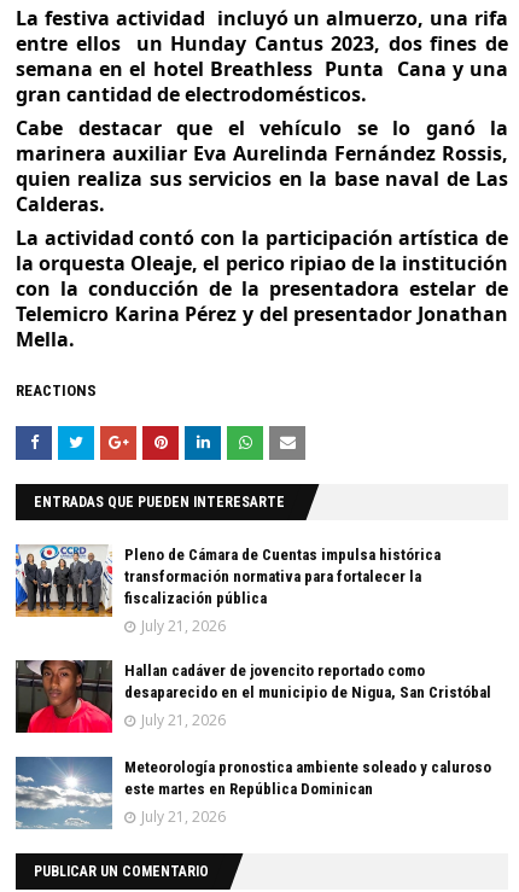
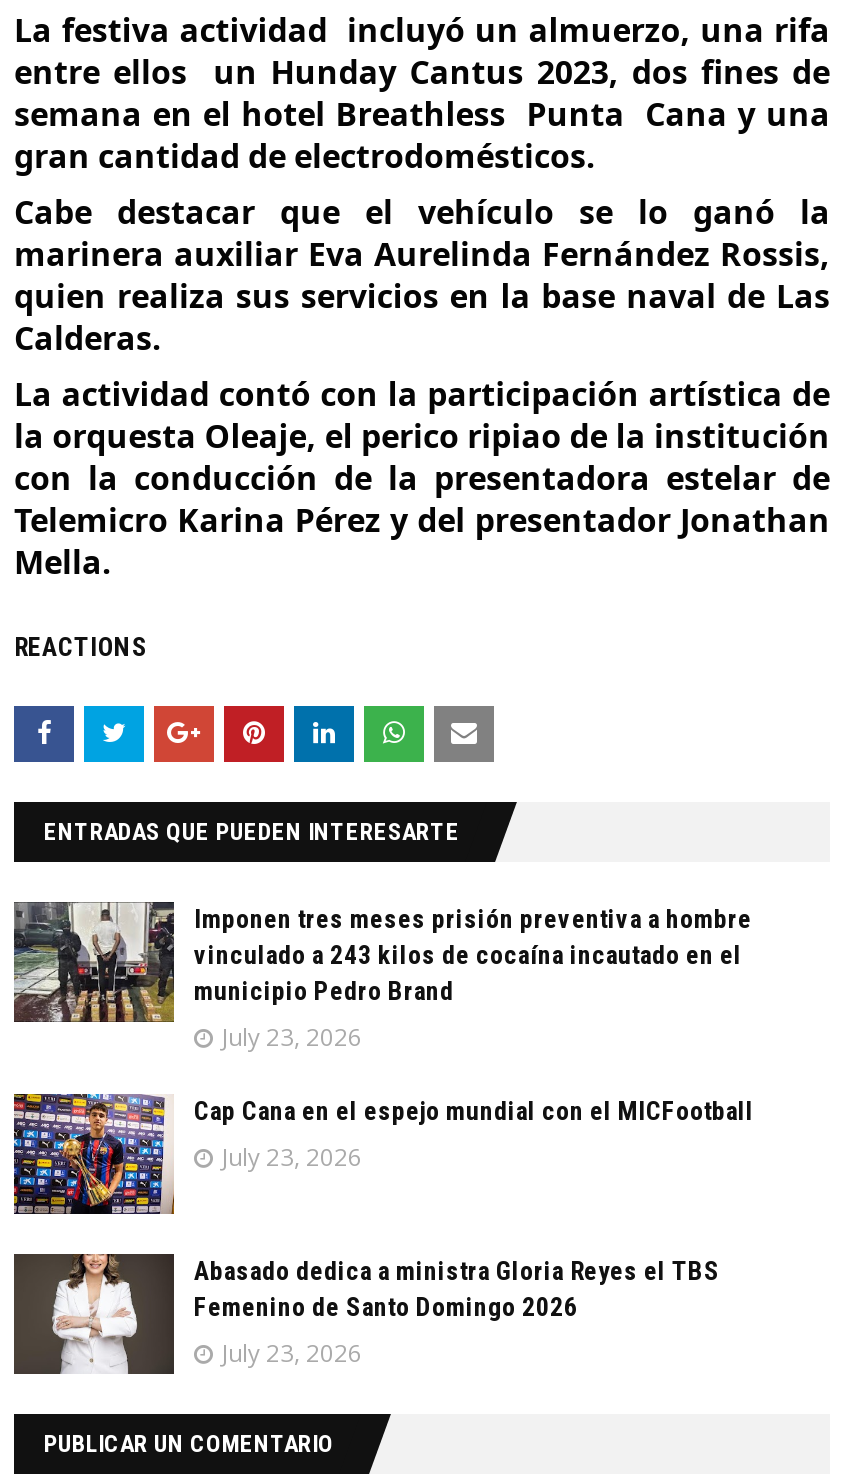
[14,544,441,636] [image] | Pleno de Cámara de Cuentas impulsa histórica | transformación normativa para fortalecer la | fiscalización pública | July 21, 2026 -> [12,902,752,1054] [image] | Imponen tres meses prisión preventiva a hombre | vinculado a 243 kilos de cocaína incautado en el | municipio Pedro Brand | July 23, 2026
[14,659,491,734] [image] | Hallan cadáver de jovencito reportado como | desaparecido en el municipio de Nigua, San Cristóbal | July 21, 2026 -> [12,1092,754,1216] [image] | Cap Cana en el espejo mundial con el MICFootball | July 23, 2026
[14,756,491,829] [image] | Meteorología pronostica ambiente soleado y caluroso | este martes en República Dominican | July 21, 2026 -> [12,1252,720,1376] [image] | Abasado dedica a ministra Gloria Reyes el TBS | Femenino de Santo Domingo 2026 | July 23, 2026

